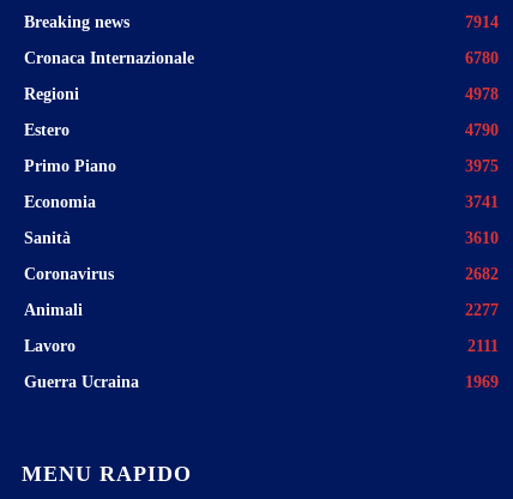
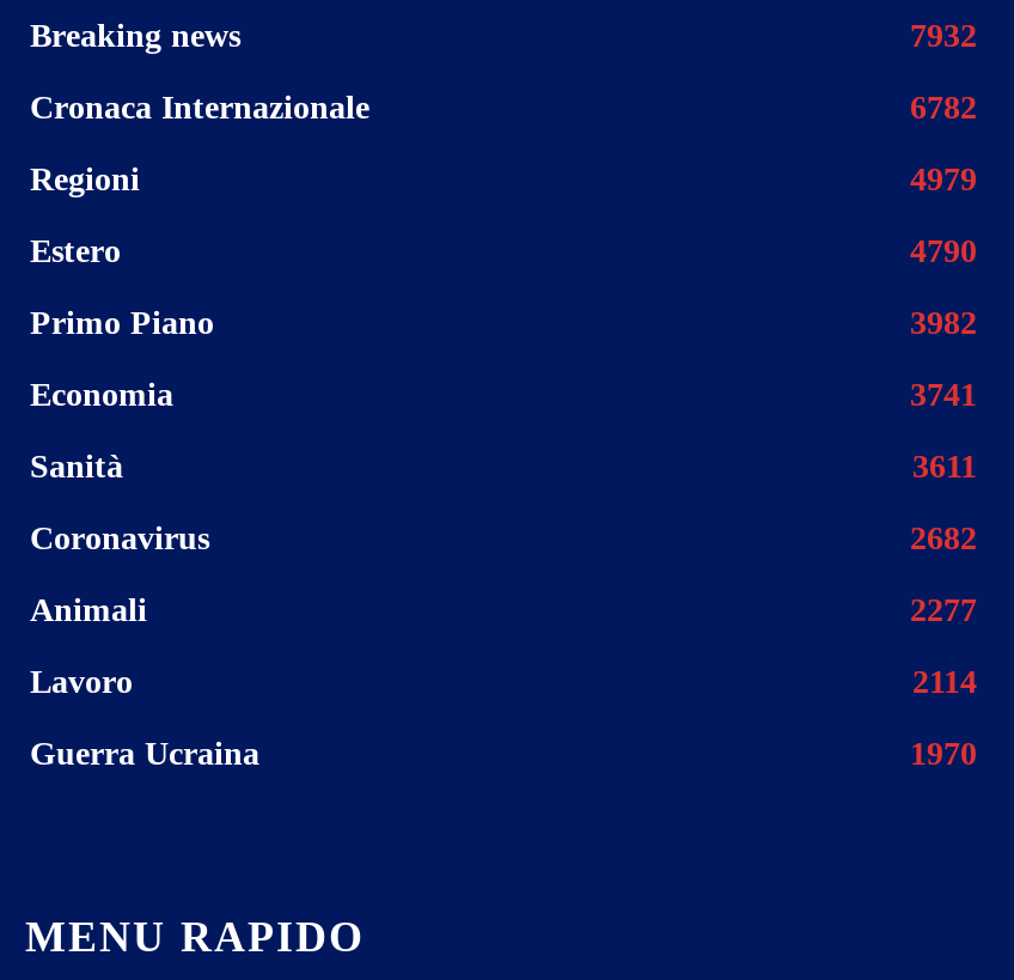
[465,14,499,32] 7914 -> [910,19,977,55] 7932
[465,50,499,68] 6780 -> [910,91,977,127] 6782
[465,86,499,104] 4978 -> [910,162,977,198] 4979
[465,158,499,176] 3975 -> [910,306,977,342] 3982
[465,230,499,248] 3610 -> [912,450,977,486] 3611
[467,338,499,356] 2111 -> [912,665,977,701] 2114
[465,374,499,392] 1969 -> [910,737,977,773] 1970

